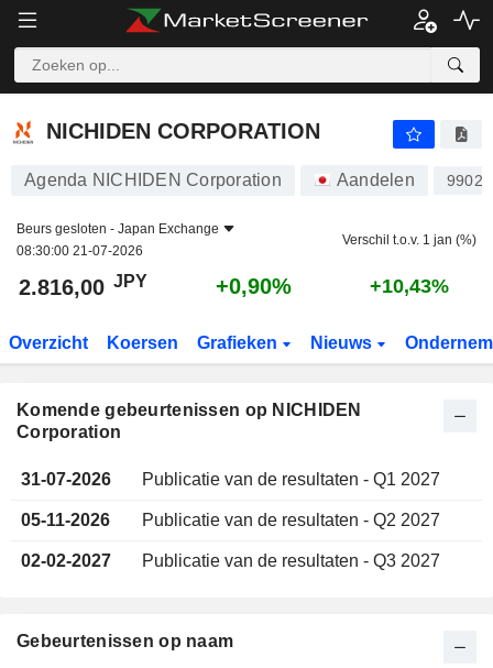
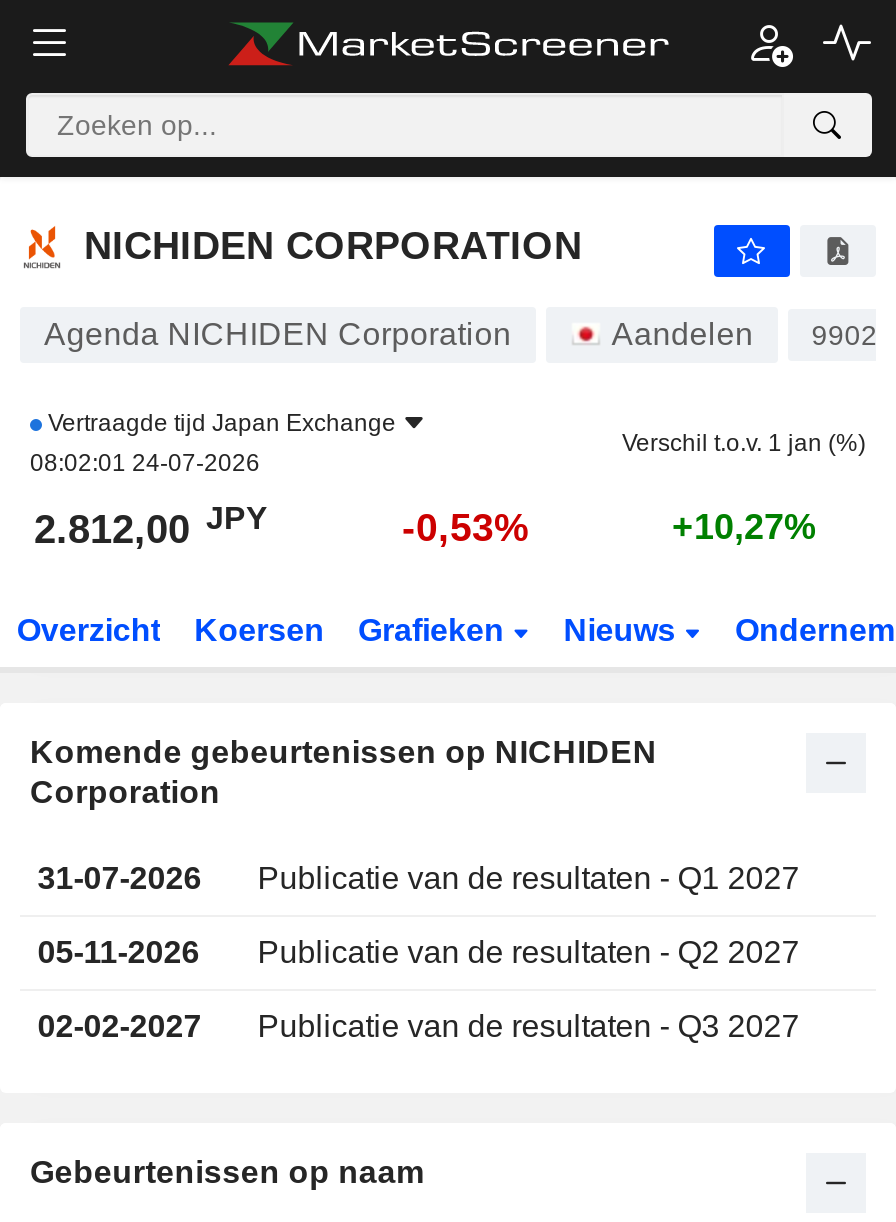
[17,221,219,259] Beurs gesloten - Japan Exchange | 08:30:00 21-07-2026 -> [30,409,396,477] Vertraagde tijd Japan Exchange | 08:02:01 24-07-2026
[19,271,147,299] 2.816,00 JPY -> [34,500,268,551] 2.812,00 JPY
[216,274,292,298] +0,90% -> [402,505,530,549] -0,53%
[370,275,449,297] +10,43% -> [672,507,816,547] +10,27%

